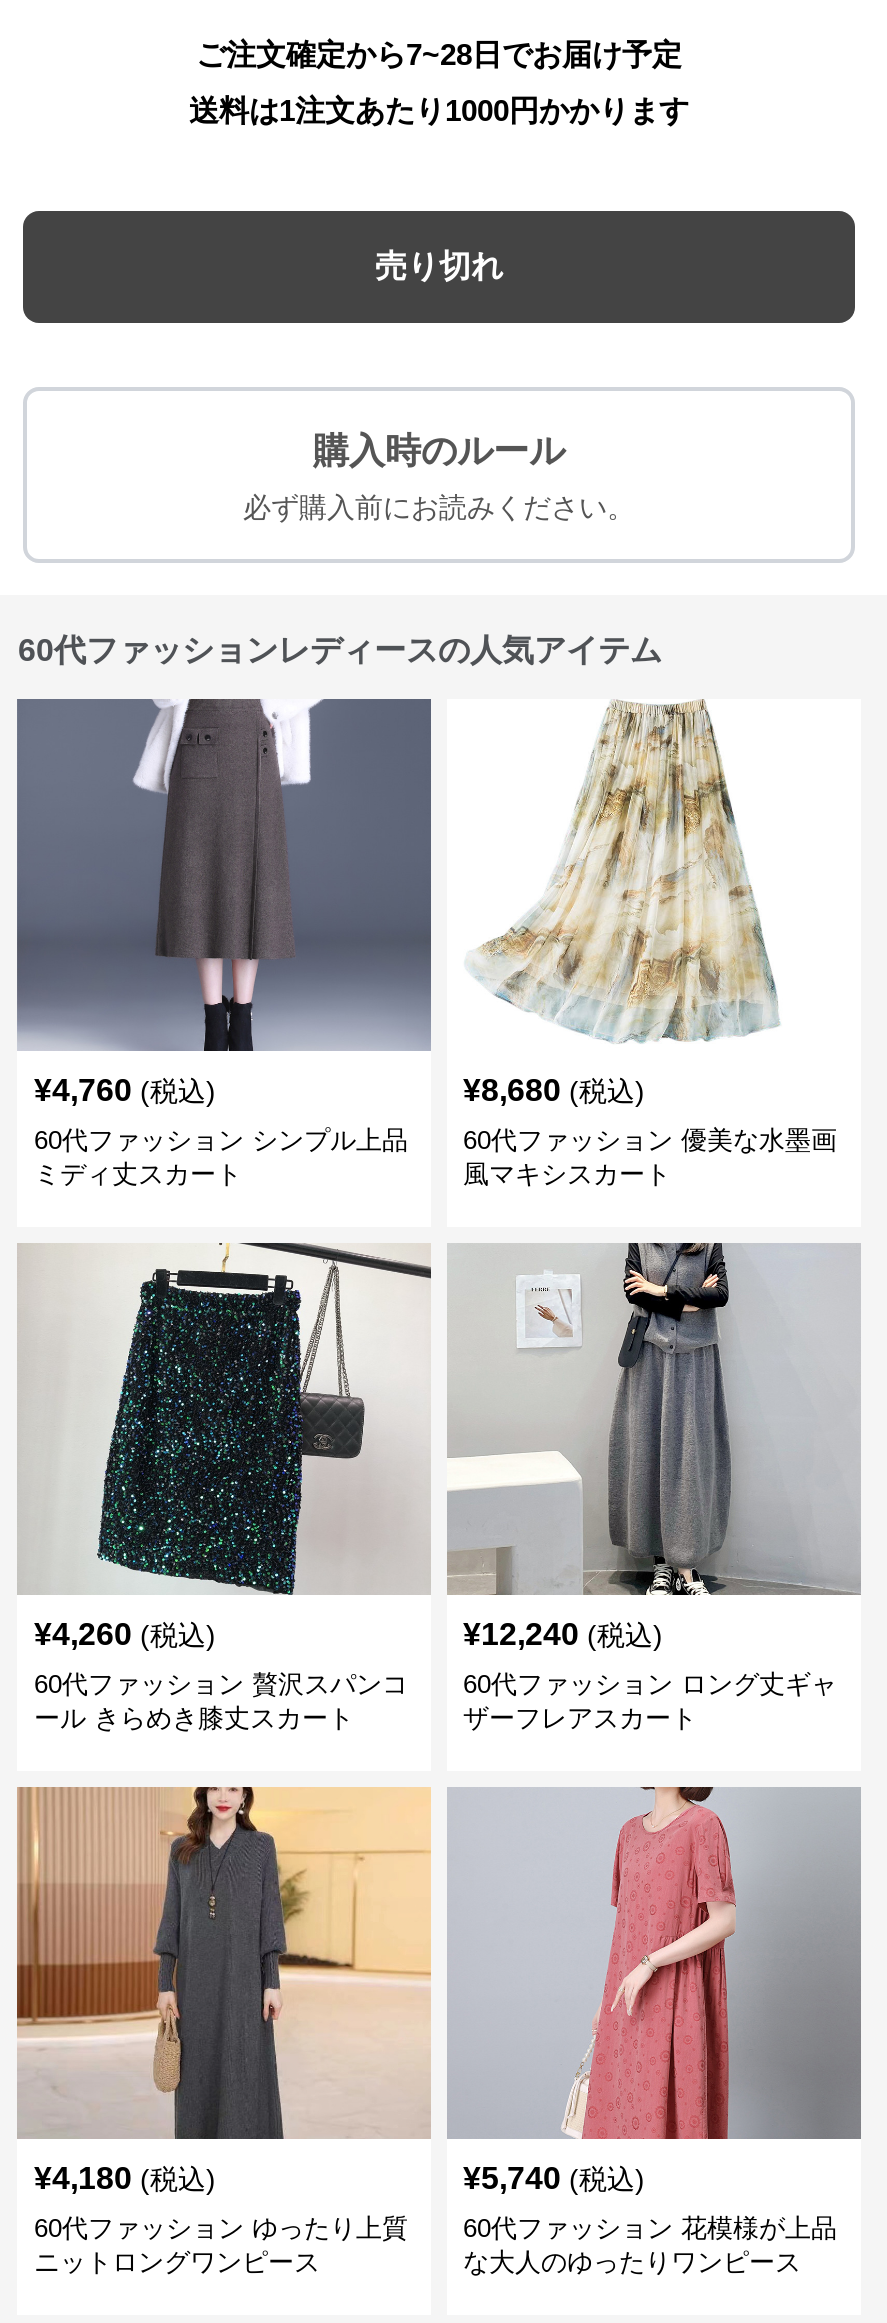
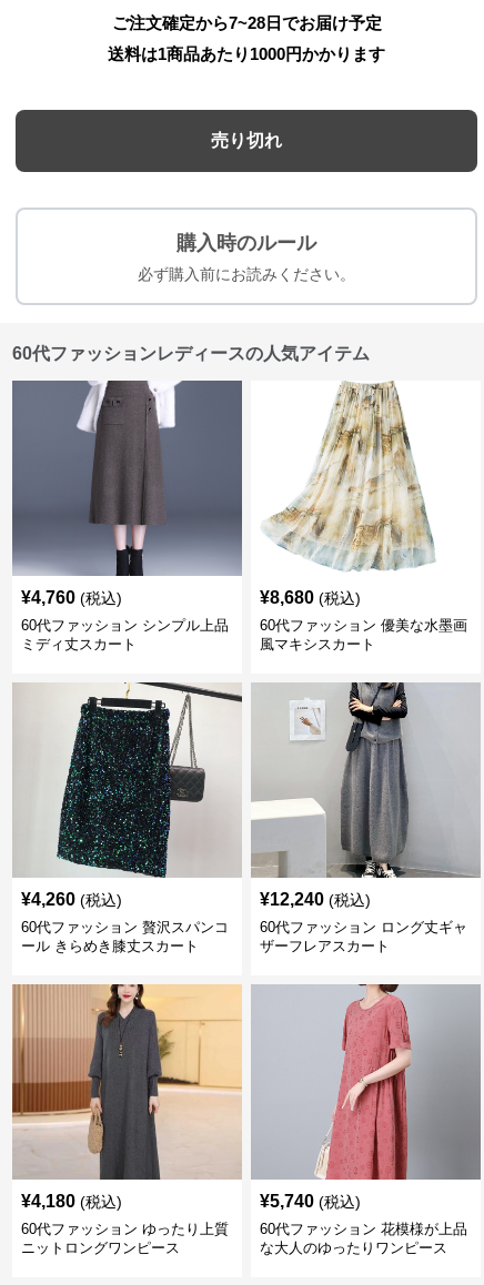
[189,93,689,127] 送料は1注文あたり1000円かかります -> [108,44,385,63] 送料は1商品あたり1000円かかります

